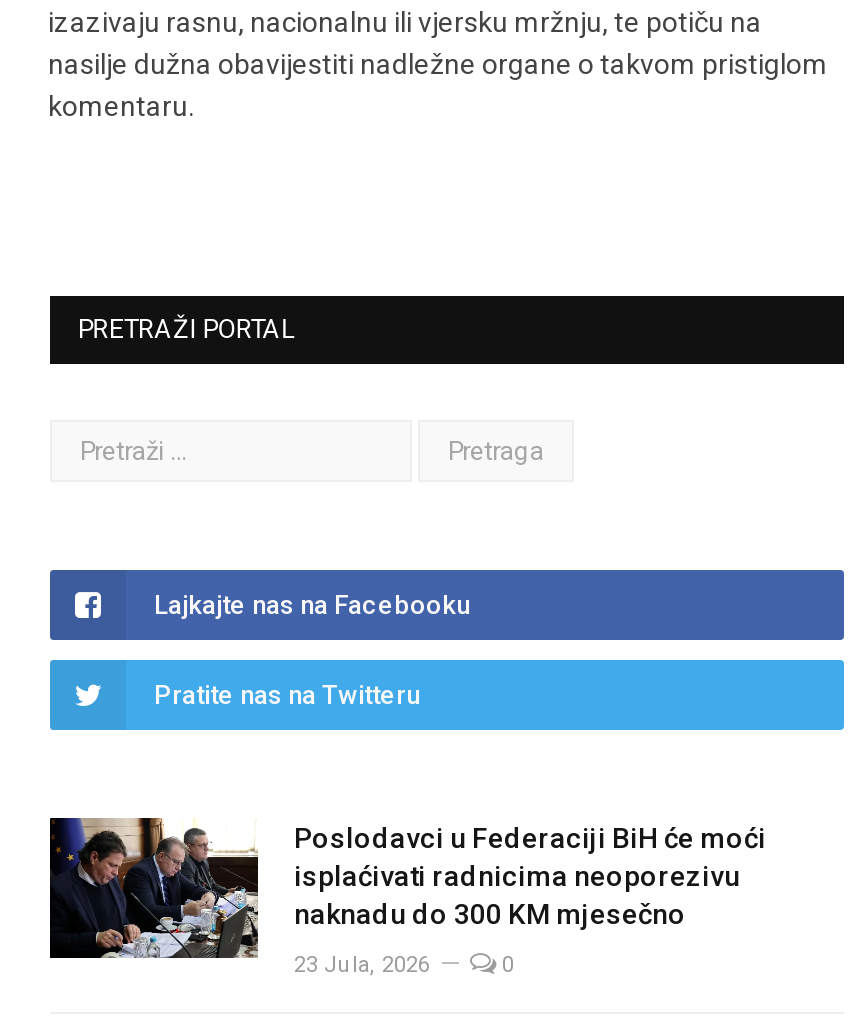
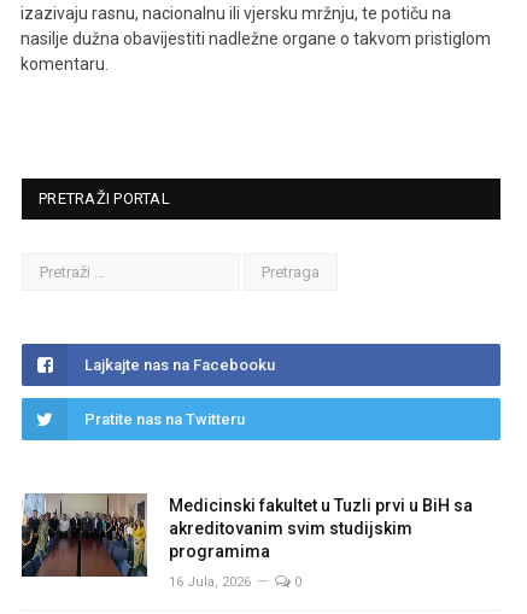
[48,816,766,960] [image] | Poslodavci u Federaciji BiH će moći | isplaćivati radnicima neoporezivu | naknadu do 300 KM mjesečno -> [21,492,473,578] [image] | Medicinski fakultet u Tuzli prvi u BiH sa | akreditovanim svim studijskim | programima
[294,953,430,979] 23 Jula, 2026 -> [169,575,251,590] 16 Jula, 2026

